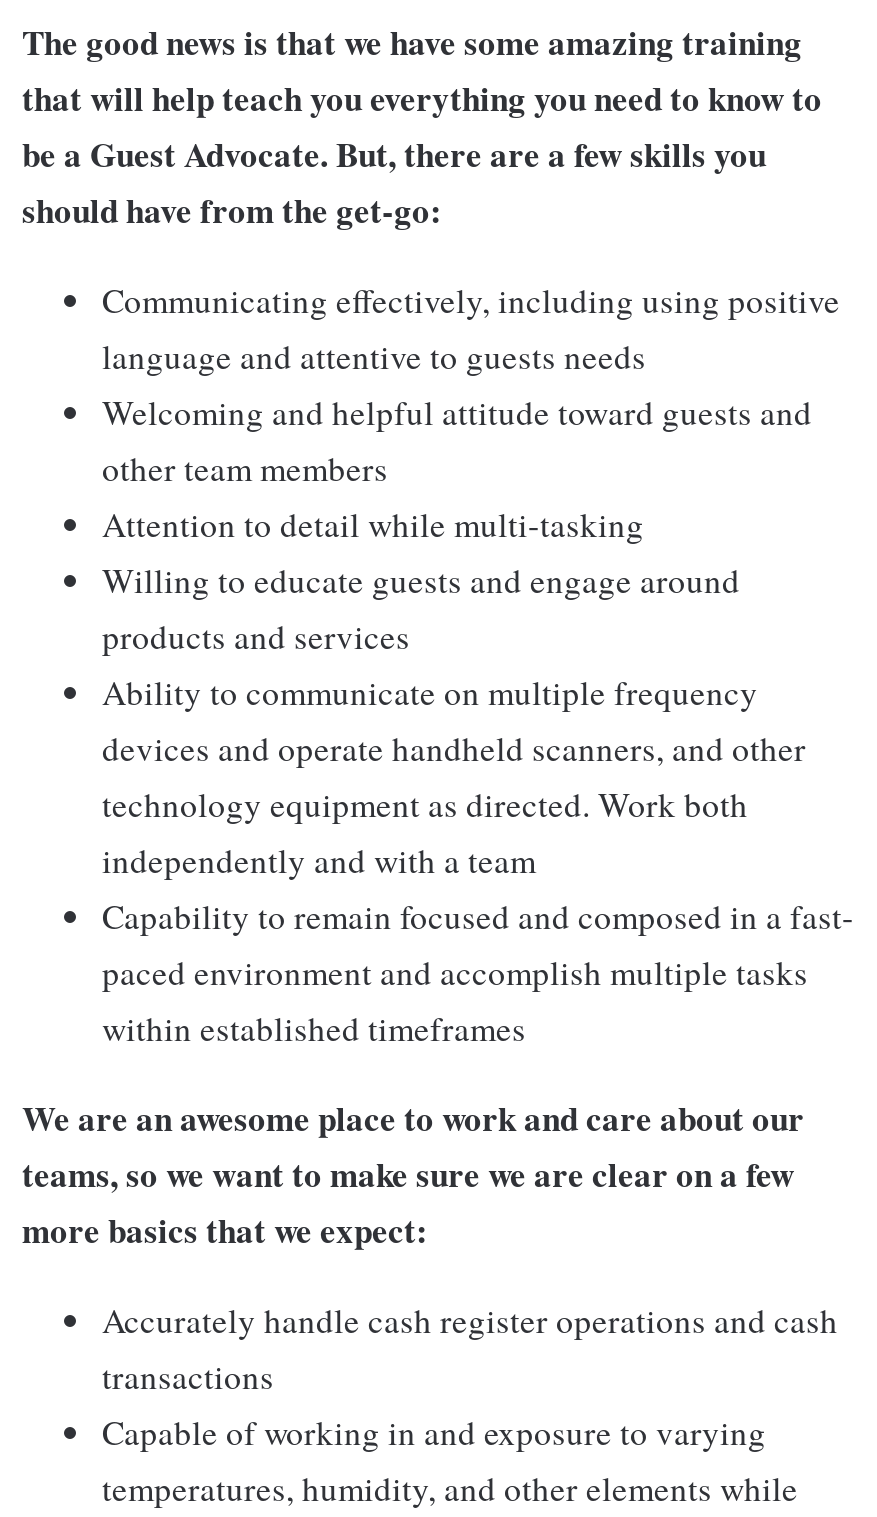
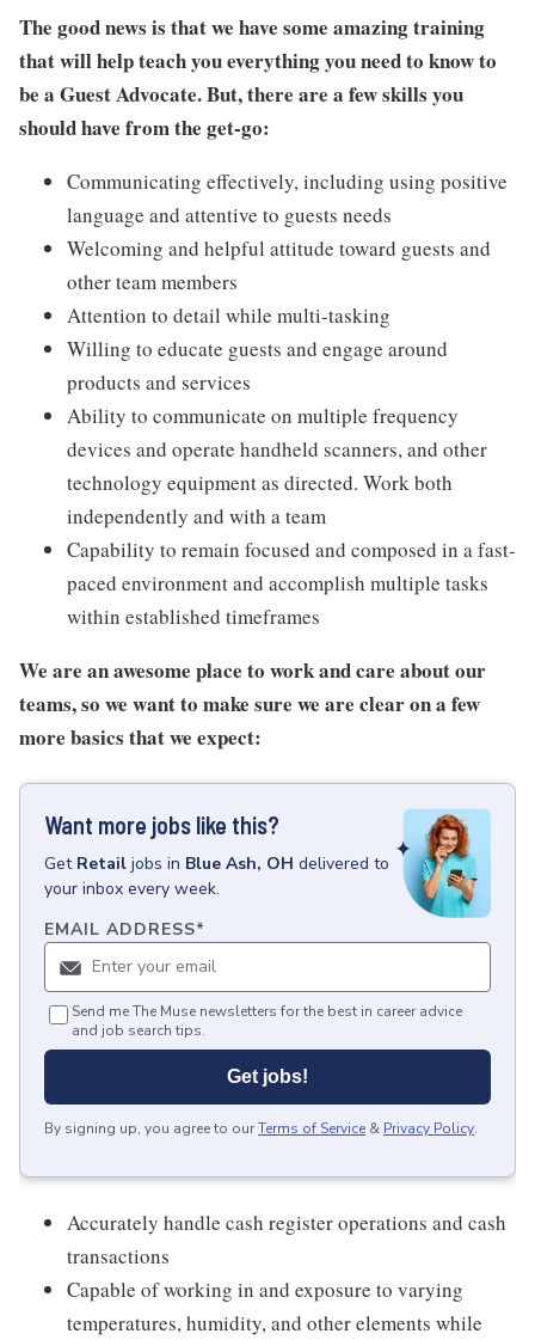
none -> [19,783,516,1181] [image] | Want more jobs like this? | Get Retail jobs in Blue Ash, OH delivered to | your inbox every week. | EMAIL ADDRESS*
none -> [44,1002,478,1138] Send me The Muse newsletters for the best in career advice | and job search tips. | Get jobs! | By signing up, you agree to our Terms of Service & Privacy Policy.

